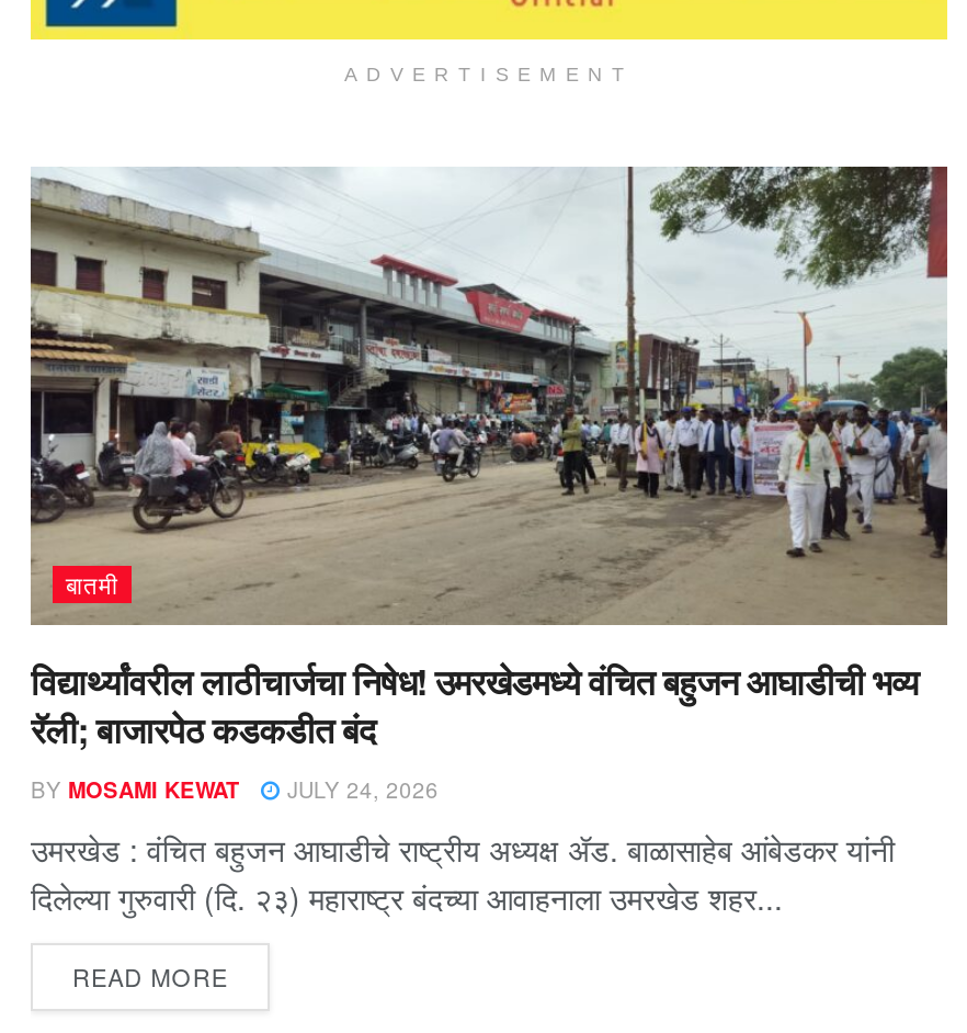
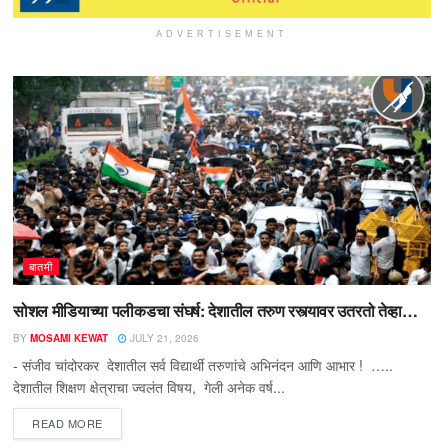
[29,167,949,755] [image] | विद्यार्थ्यांवरील लाठीचार्जचा निषेध! उमरखेडमध्ये वंचित बहुजन आघाडीची भव्य | रॅली; बाजारपेठ कडकडीत बंद -> [12,75,432,322] [image] | सोशल मीडियाच्या पलीकडचा संघर्ष: देशातील तरुण रस्त्यावर उतरतो तेव्हा…
[31,774,439,805] BY MOSAMI KEWAT JULY 24, 2026 -> [13,331,199,345] BY MOSAMI KEWAT JULY 21, 2026
[31,827,895,919] उमरखेड : वंचित बहुजन आघाडीचे राष्ट्रीय अध्यक्ष ॲड. बाळासाहेब आंबेडकर यांनी | दिलेल्या गुरुवारी (दि. २३) महाराष्ट्र बंदच्या आवाहनाला उमरखेड शहर... -> [13,355,397,397] - संजीव चांदोरकर देशातील सर्व विद्यार्थी तरुणांचे अभिनंदन आणि आभार ! ….. | देशातील शिक्षण क्षेत्राचा ज्वलंत विषय, गेली अनेक वर्ष...

